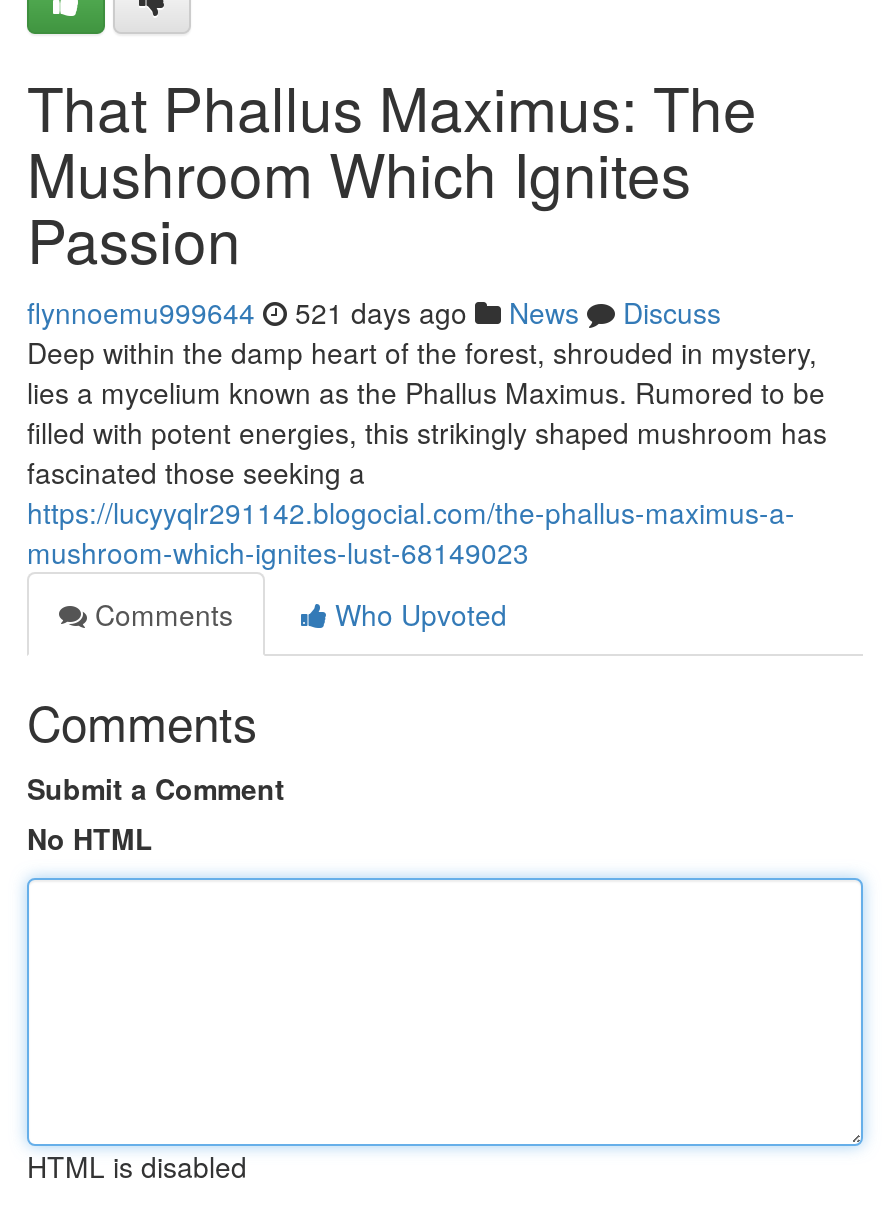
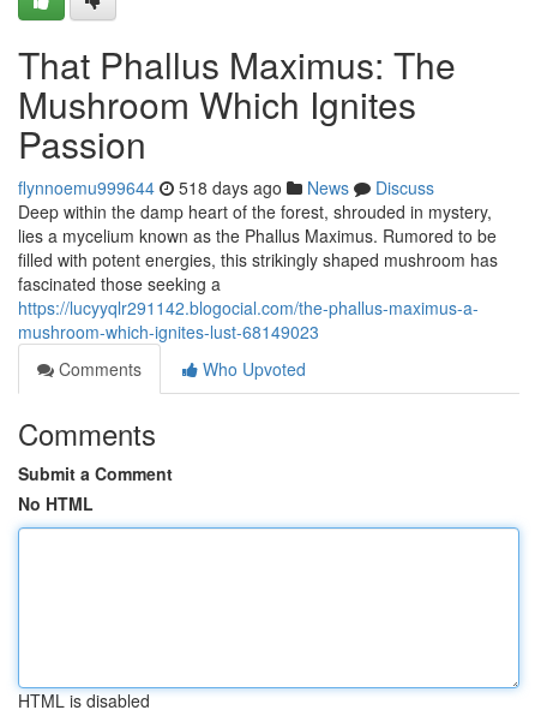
[27,292,721,332] flynnoemu999644 521 days ago News Discuss -> [18,175,434,199] flynnoemu999644 518 days ago News Discuss

